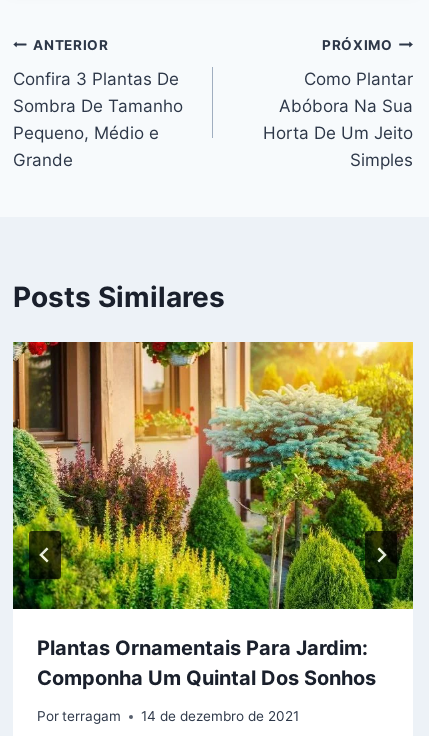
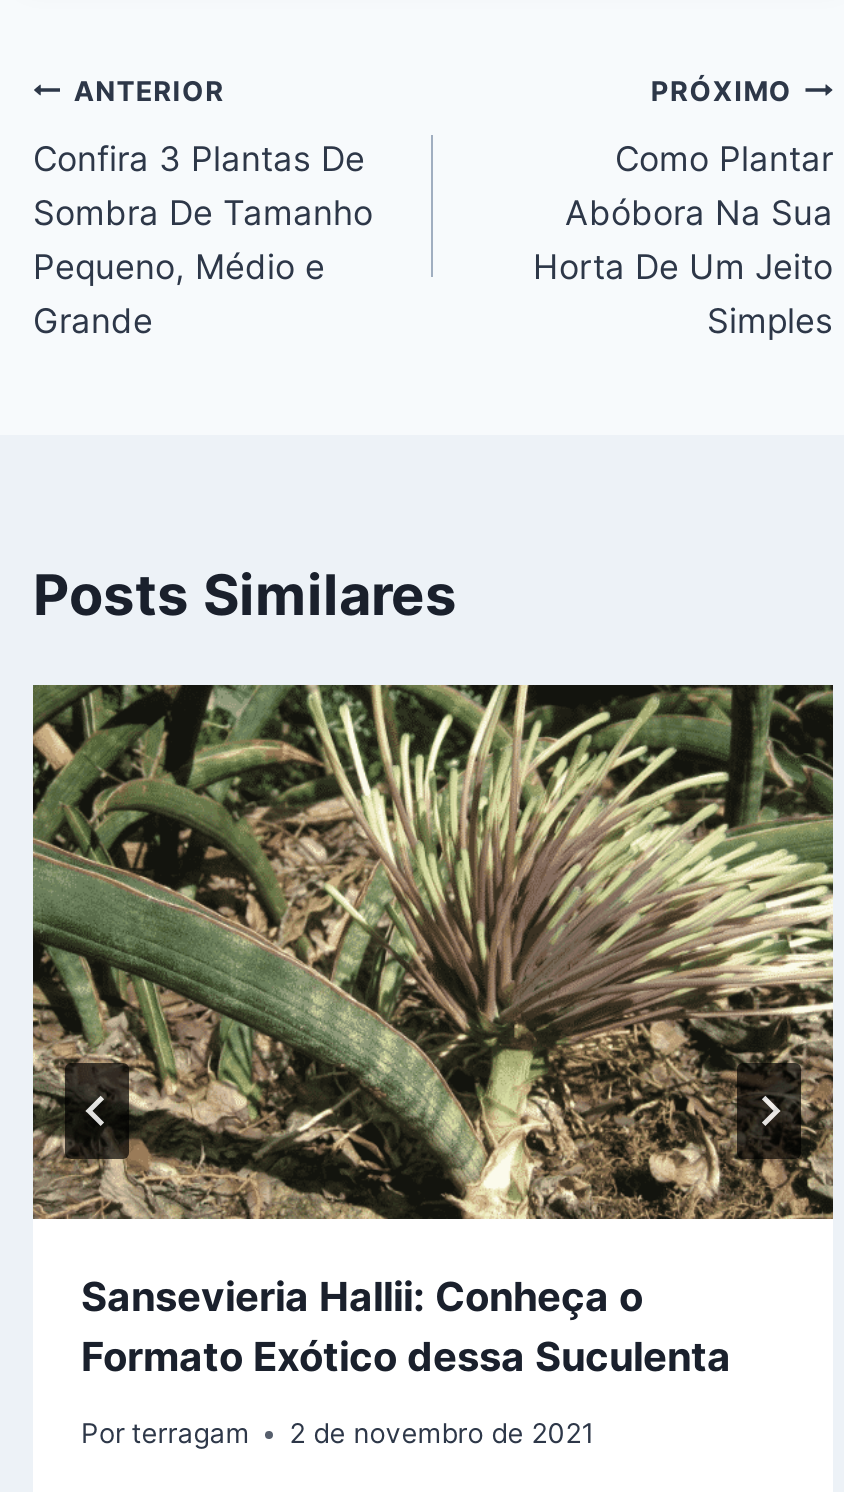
[12,341,414,690] [image] | Plantas Ornamentais Para Jardim: | Componha Um Quintal Dos Sonhos -> [31,683,835,1381] [image] | Sansevieria Hallii: Conheça o | Formato Exótico dessa Suculenta
[141,708,299,724] 14 de dezembro de 2021 -> [289,1418,593,1450] 2 de novembro de 2021

